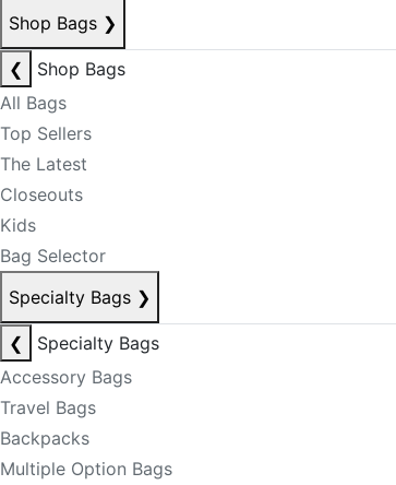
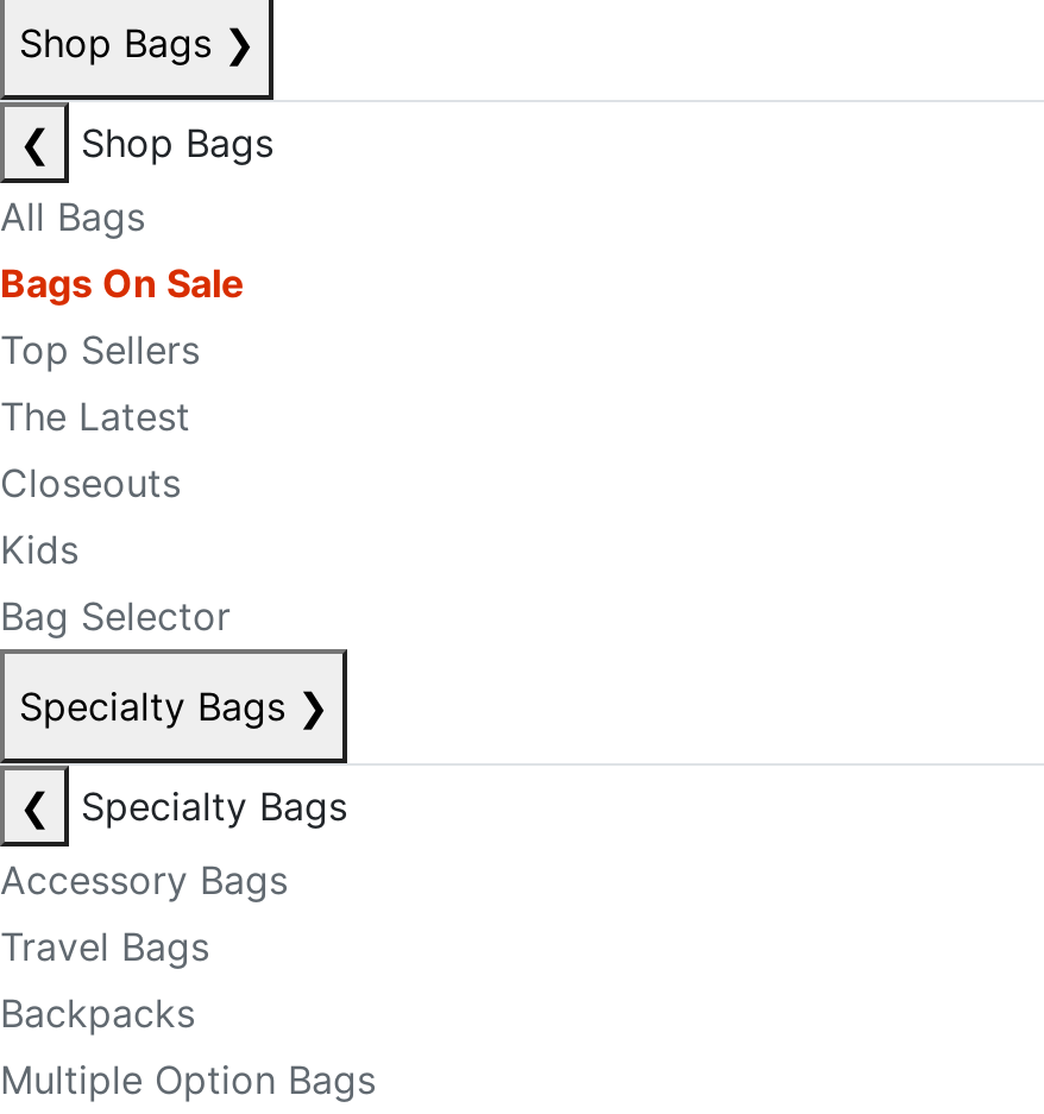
none -> [0,259,245,307] Bags On Sale

